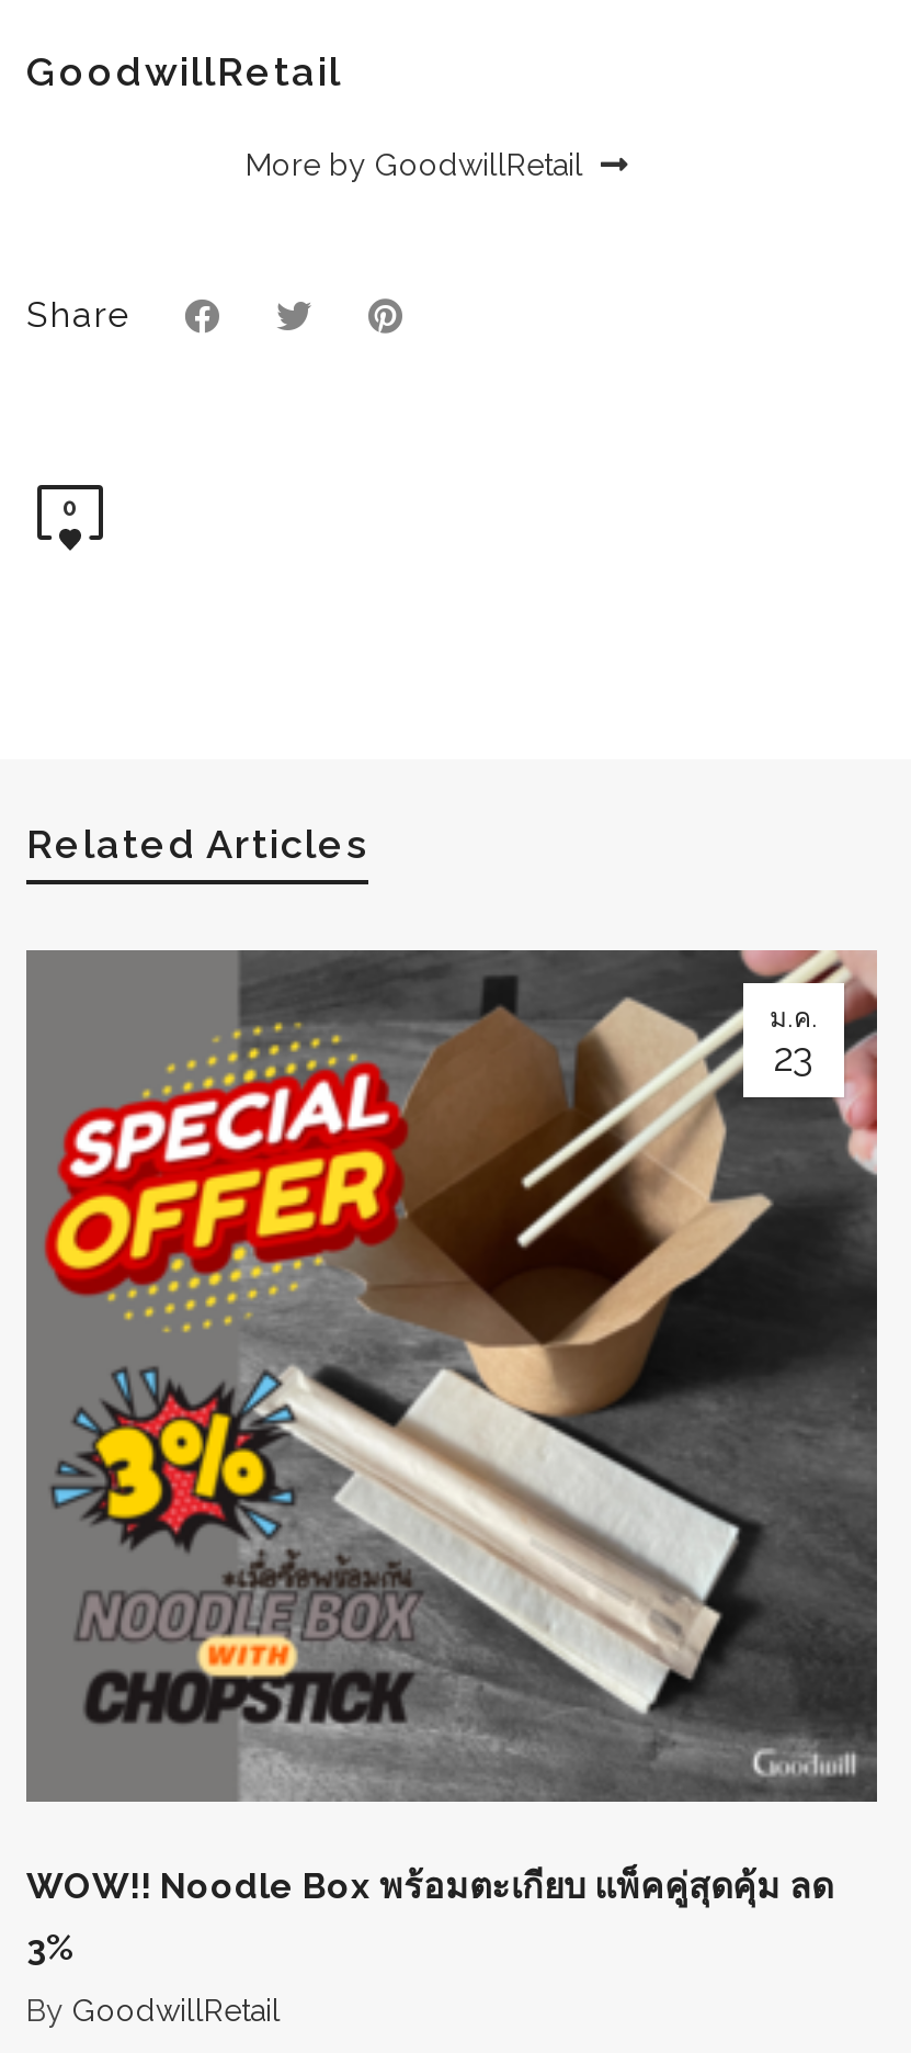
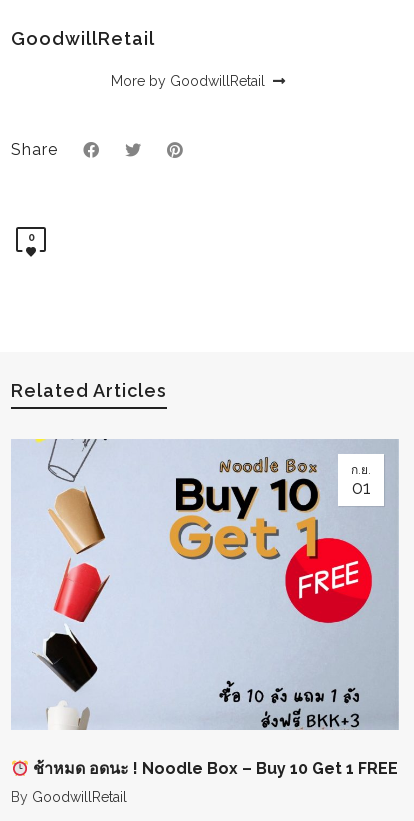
[24,948,879,1804] [image] | ม.ค. | 23 -> [11,438,399,730] [image] | ก.ย. | 01
[26,1866,833,1969] WOW!! Noodle Box พร้อมตะเกียบ แพ็คคู่สุดคุ้ม ลด | 3% -> [29,759,398,778] ช้าหมด อดนะ ! Noodle Box – Buy 10 Get 1 FREE

